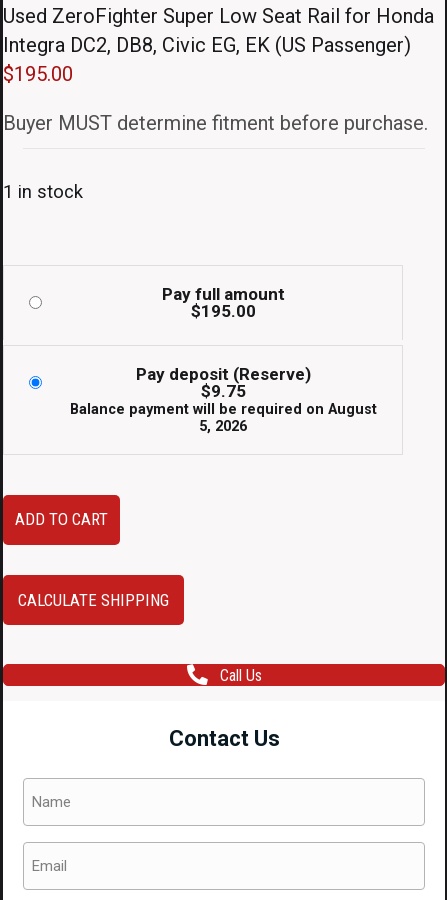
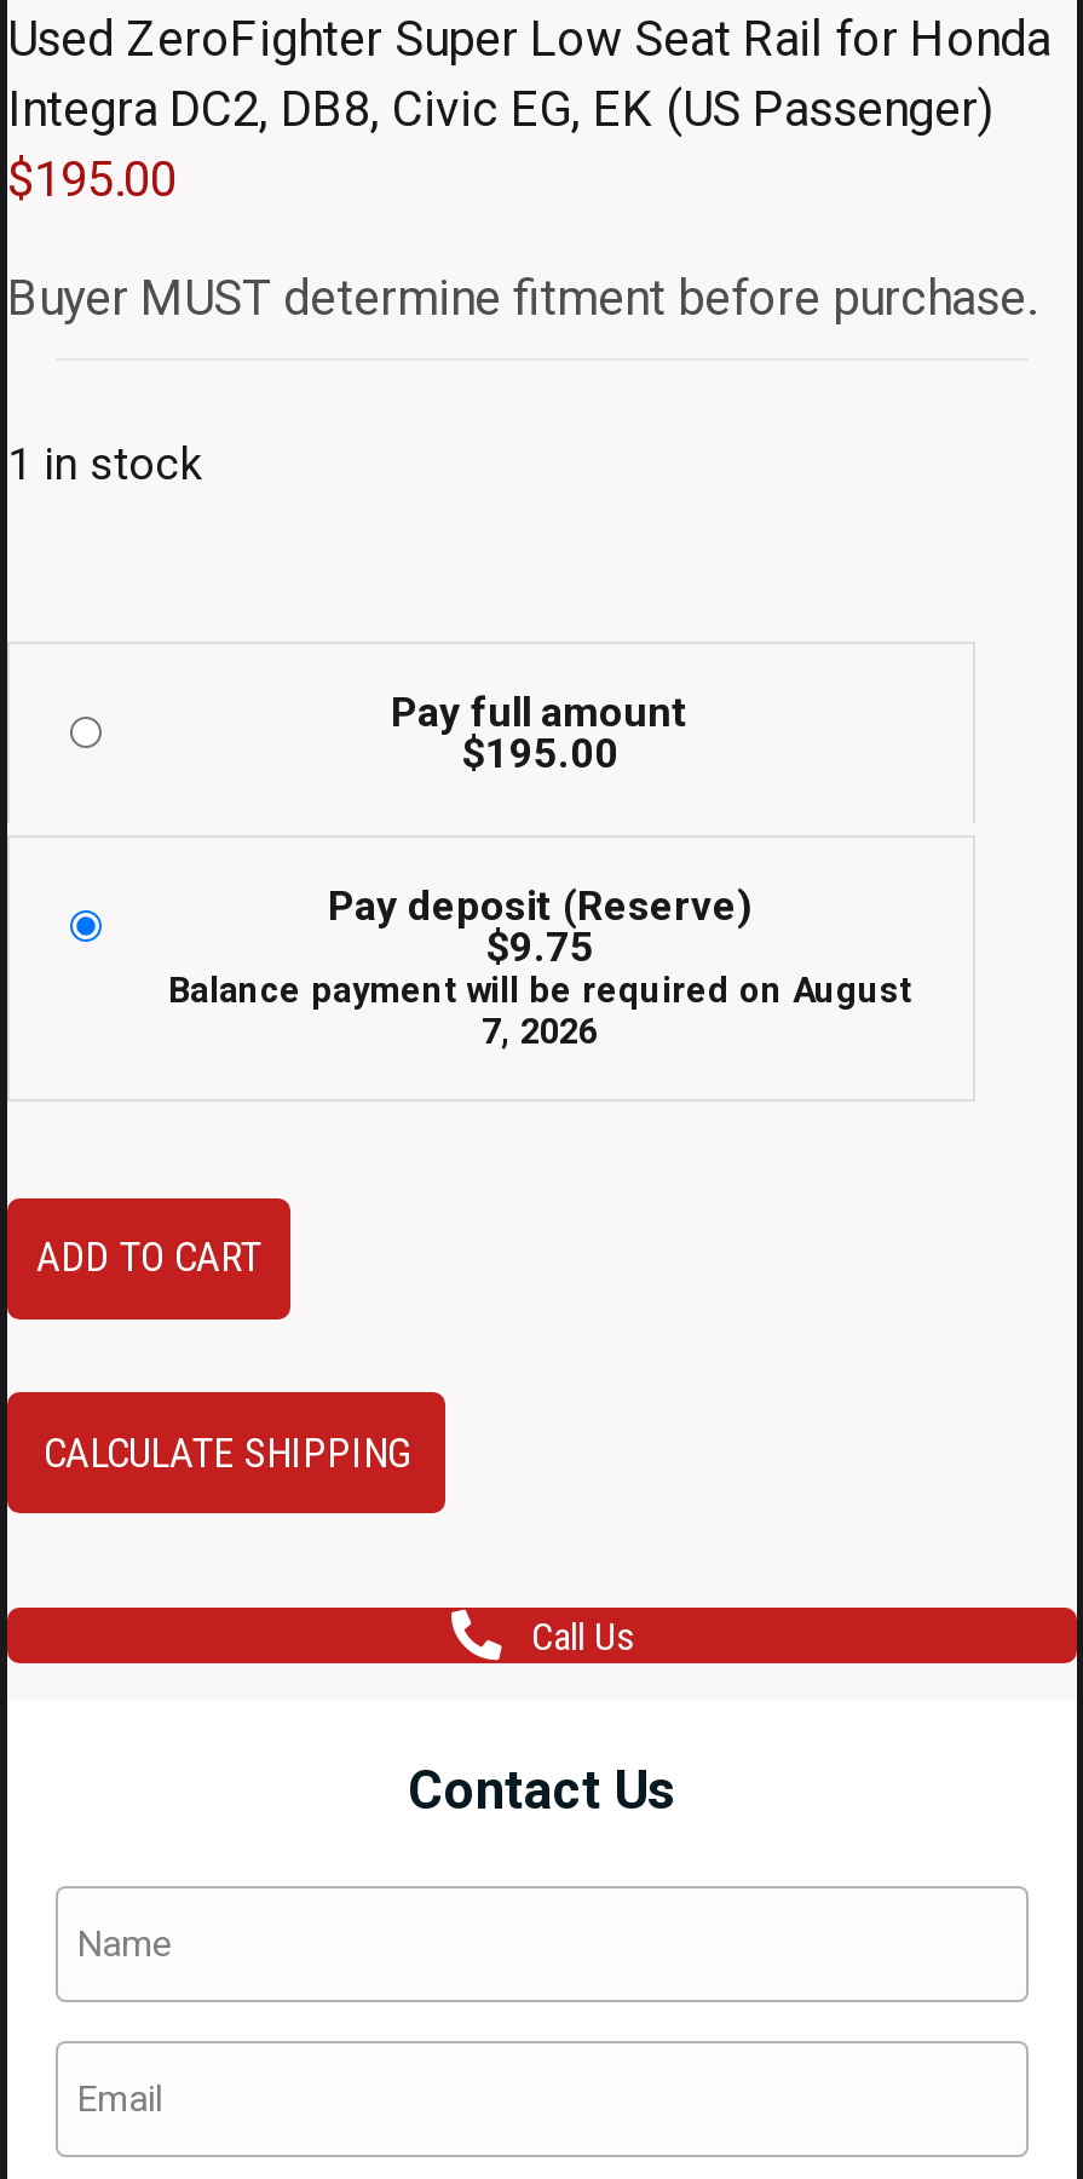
[199,418,247,435] 5, 2026 -> [482,1011,598,1052] 7, 2026

